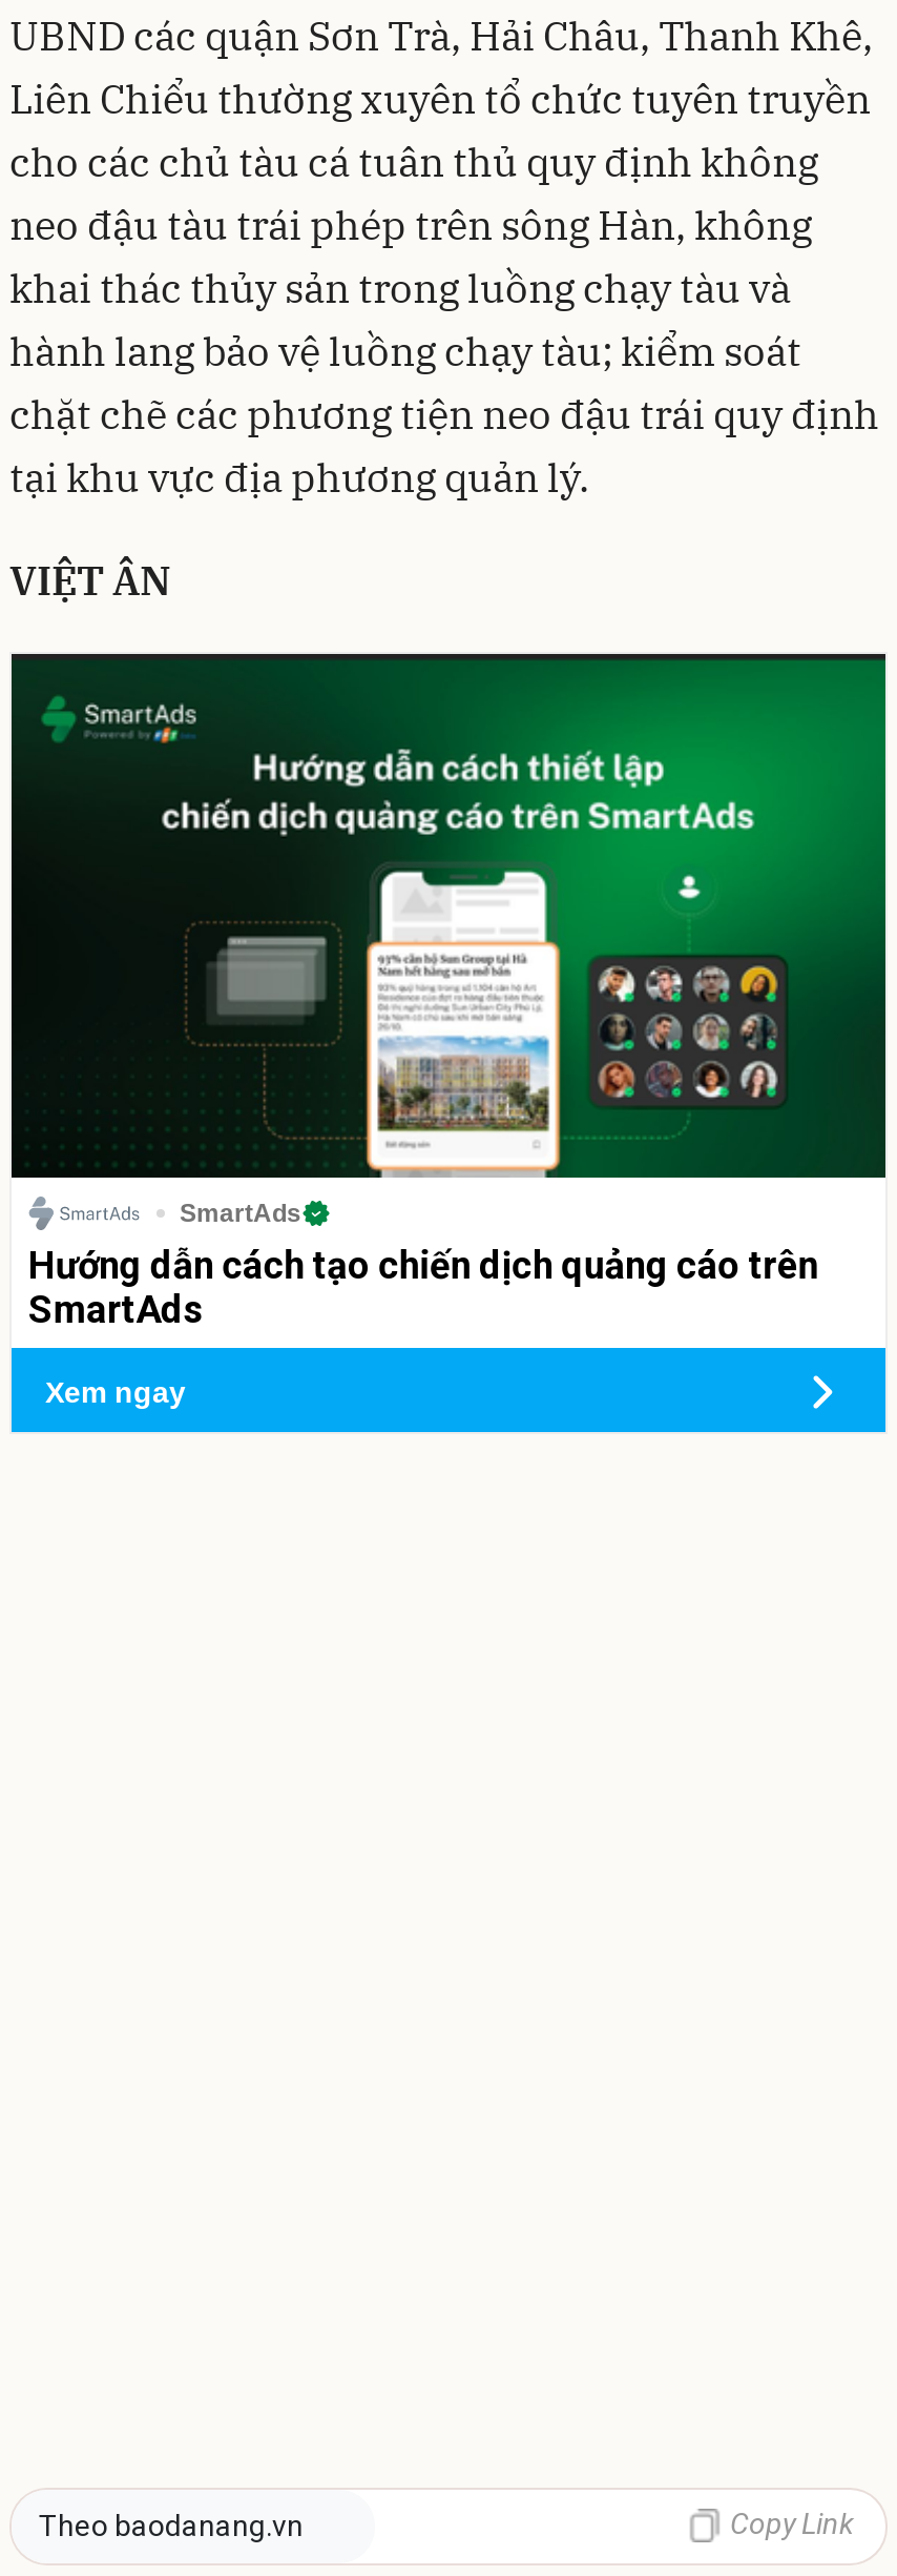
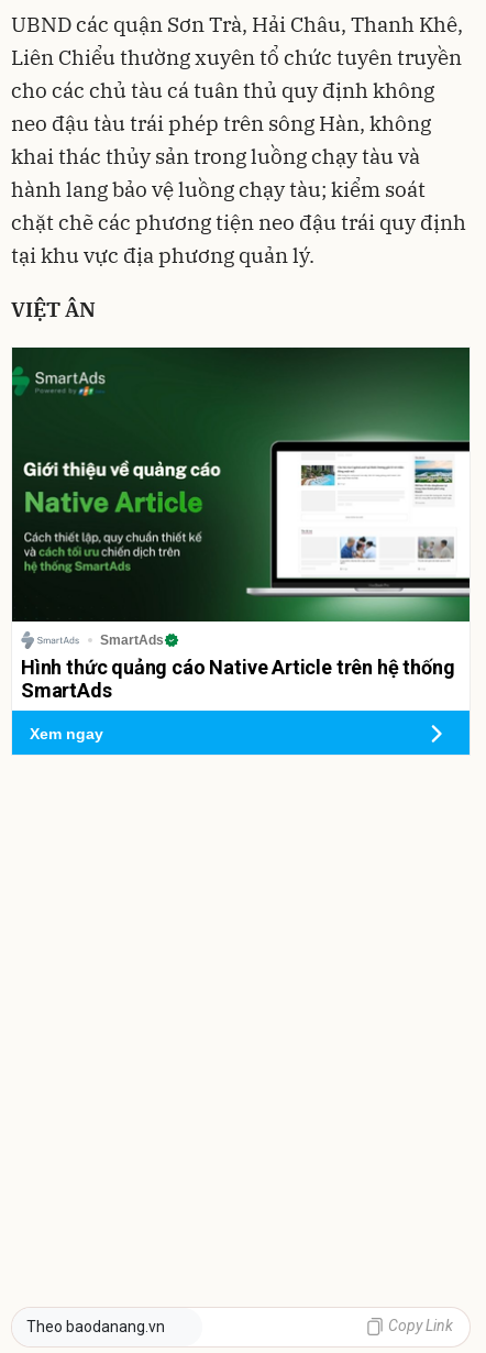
[12,662,888,1287] [image] | Hướng dẫn cách tạo chiến dịch quảng cáo trên -> [12,353,471,679] [image] | Hình thức quảng cáo Native Article trên hệ thống

